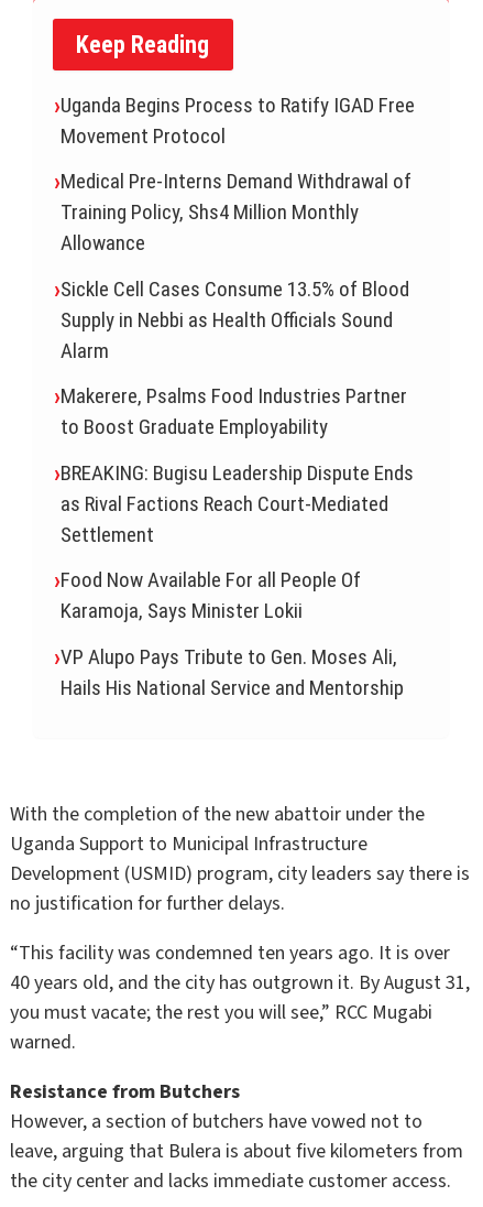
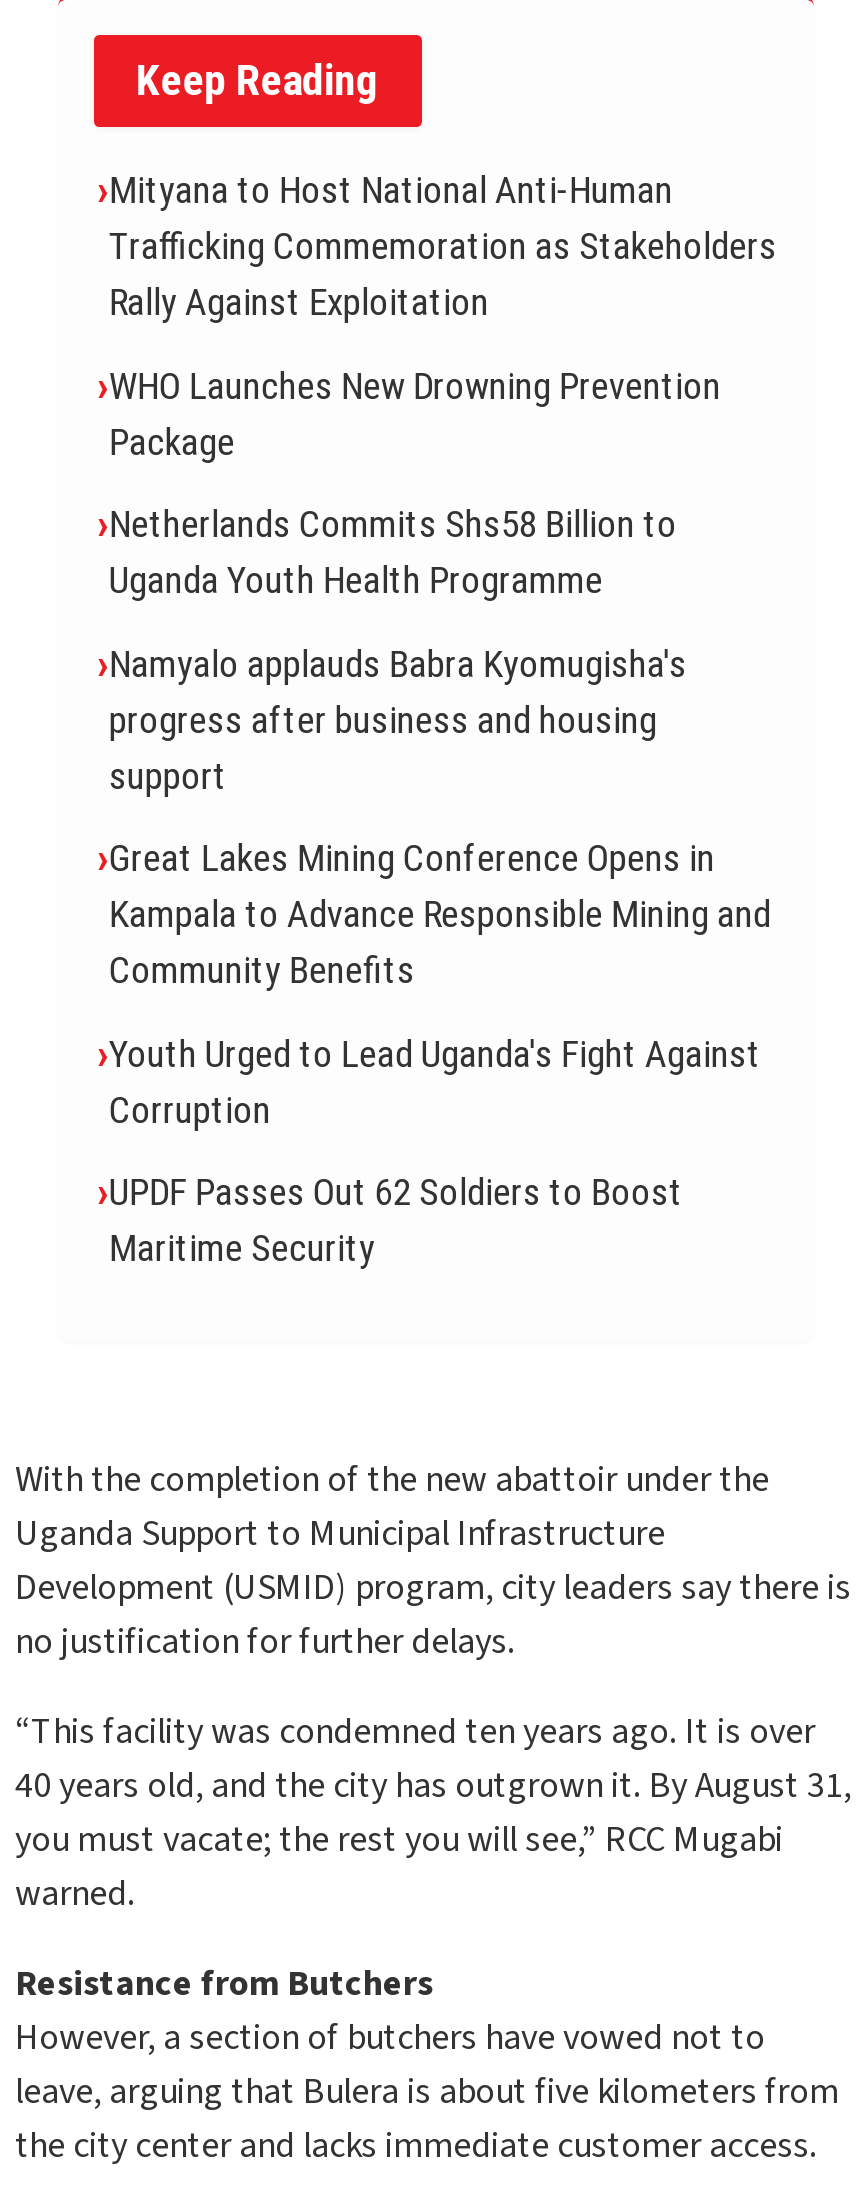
[61,92,415,148] Uganda Begins Process to Ratify IGAD Free | Movement Protocol -> [109,168,777,326] Mityana to Host National Anti-Human | Trafficking Commemoration as Stakeholders | Rally Against Exploitation
[61,169,412,256] Medical Pre-Interns Demand Withdrawal of | Training Policy, Shs4 Million Monthly | Allowance -> [109,363,721,465] WHO Launches New Drowning Prevention | Package
[61,276,410,363] Sickle Cell Cases Consume 13.5% of Blood | Supply in Nebbi as Health Officials Sound | Alarm -> [109,502,677,604] Netherlands Commits Shs58 Billion to | Uganda Youth Health Programme
[61,384,407,440] Makerere, Psalms Food Industries Partner | to Boost Graduate Employability -> [109,641,687,799] Namyalo applauds Babra Kyomugisha's | progress after business and housing | support
[61,460,414,547] BREAKING: Bugisu Leadership Dispute Ends | as Rival Factions Reach Court-Mediated | Settlement -> [109,836,771,994] Great Lakes Mining Conference Opens in | Kampala to Advance Responsible Mining and | Community Benefits
[61,567,361,624] Food Now Available For all People Of | Karamoja, Says Minister Lokii -> [109,1031,761,1133] Youth Urged to Lead Uganda's Fight Against | Corruption
[61,644,404,700] VP Alupo Pays Tribute to Gen. Moses Ali, | Hails His National Service and Mentorship -> [109,1170,683,1272] UPDF Passes Out 62 Soldiers to Boost | Maritime Security

